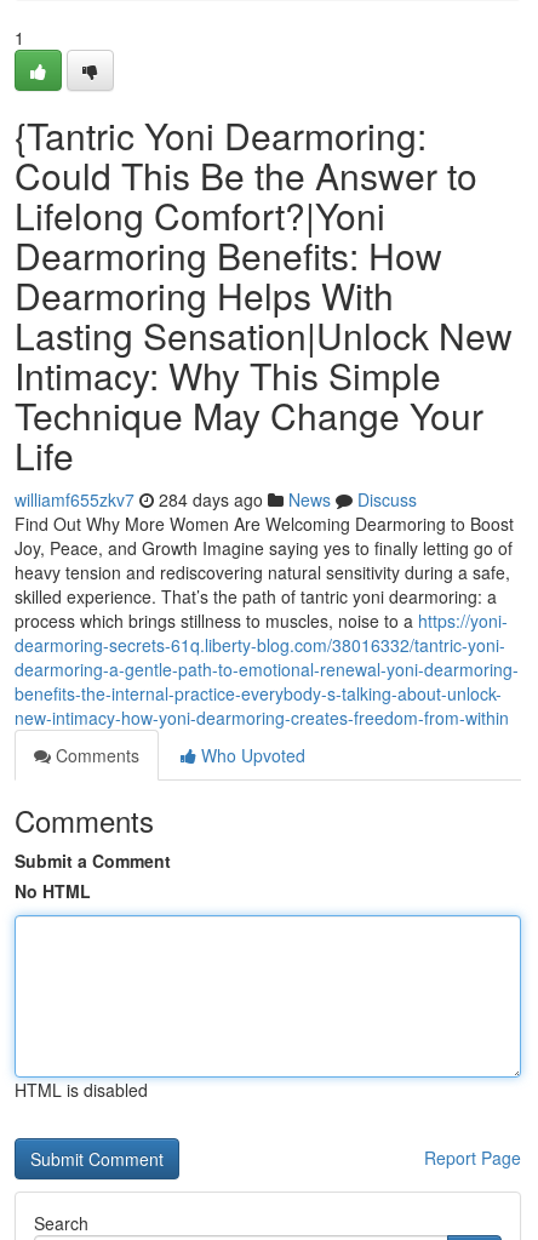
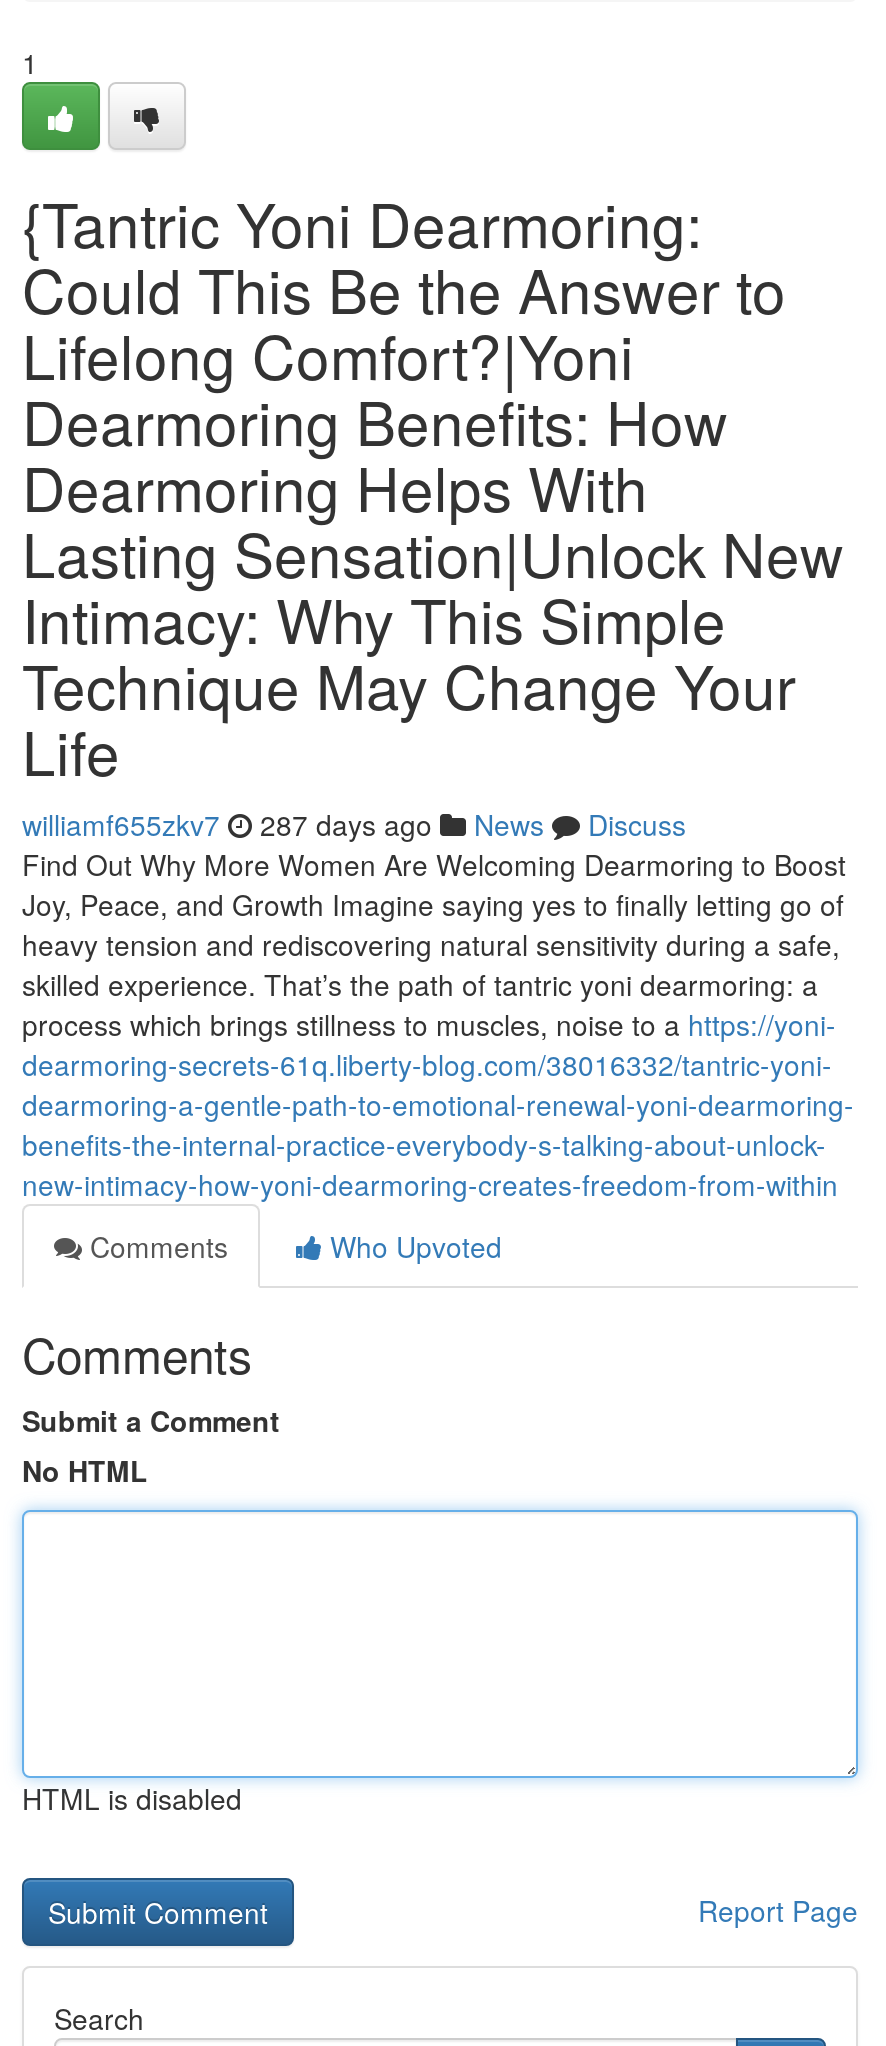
[15,487,417,512] williamf655zkv7 284 days ago News Discuss -> [22,804,686,844] williamf655zkv7 287 days ago News Discuss

